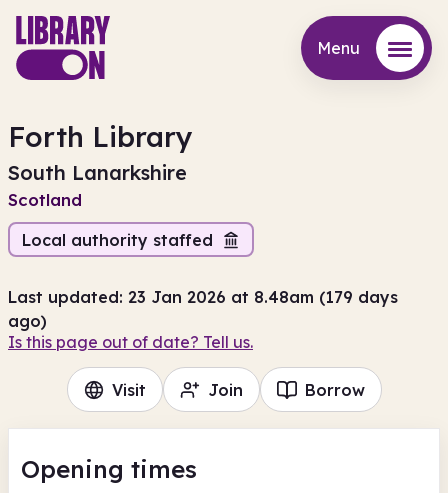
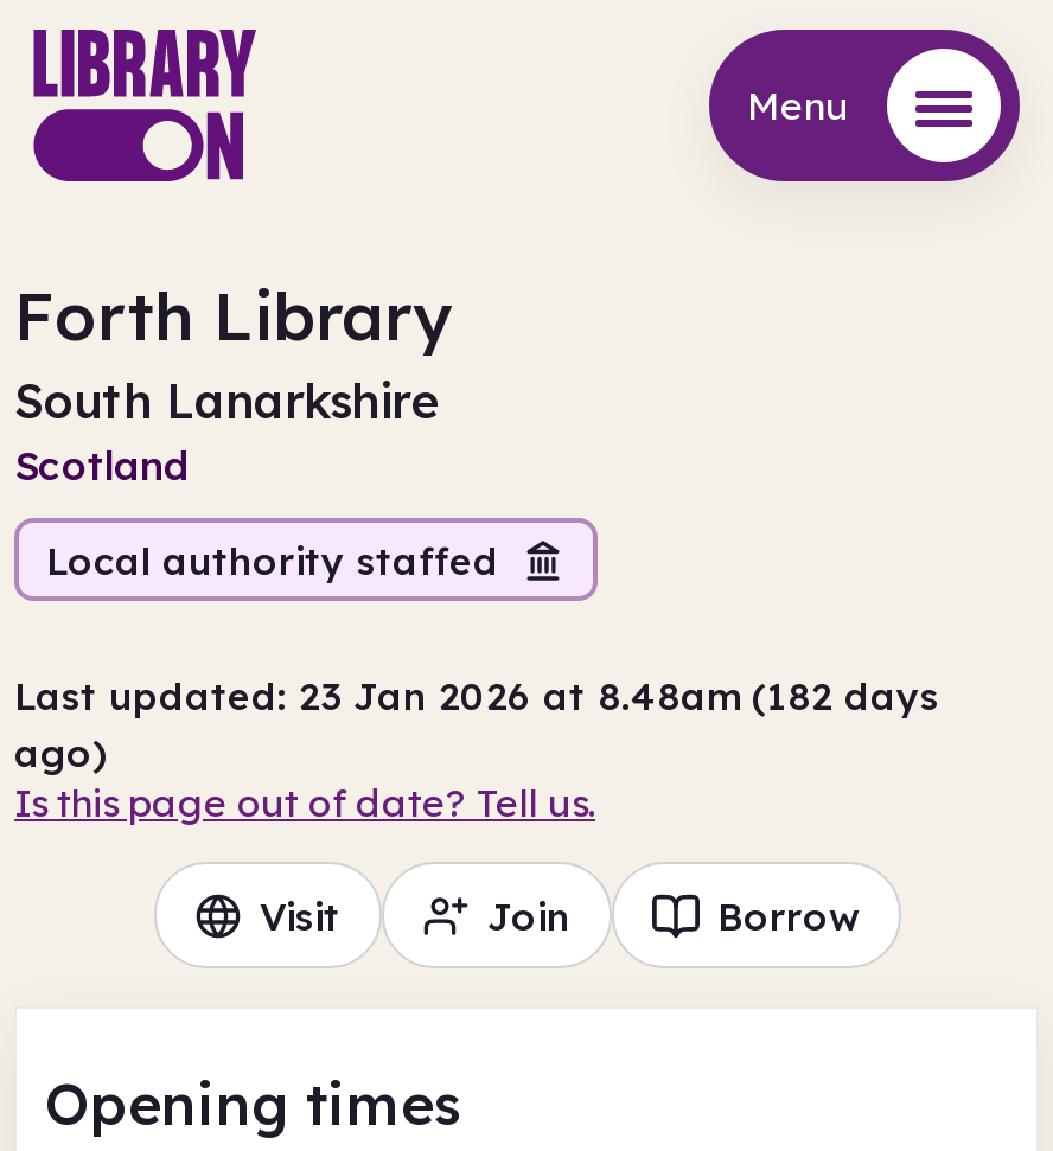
[8,287,398,307] Last updated: 23 Jan 2026 at 8.48am (179 days -> [14,672,939,720] Last updated: 23 Jan 2026 at 8.48am (182 days

